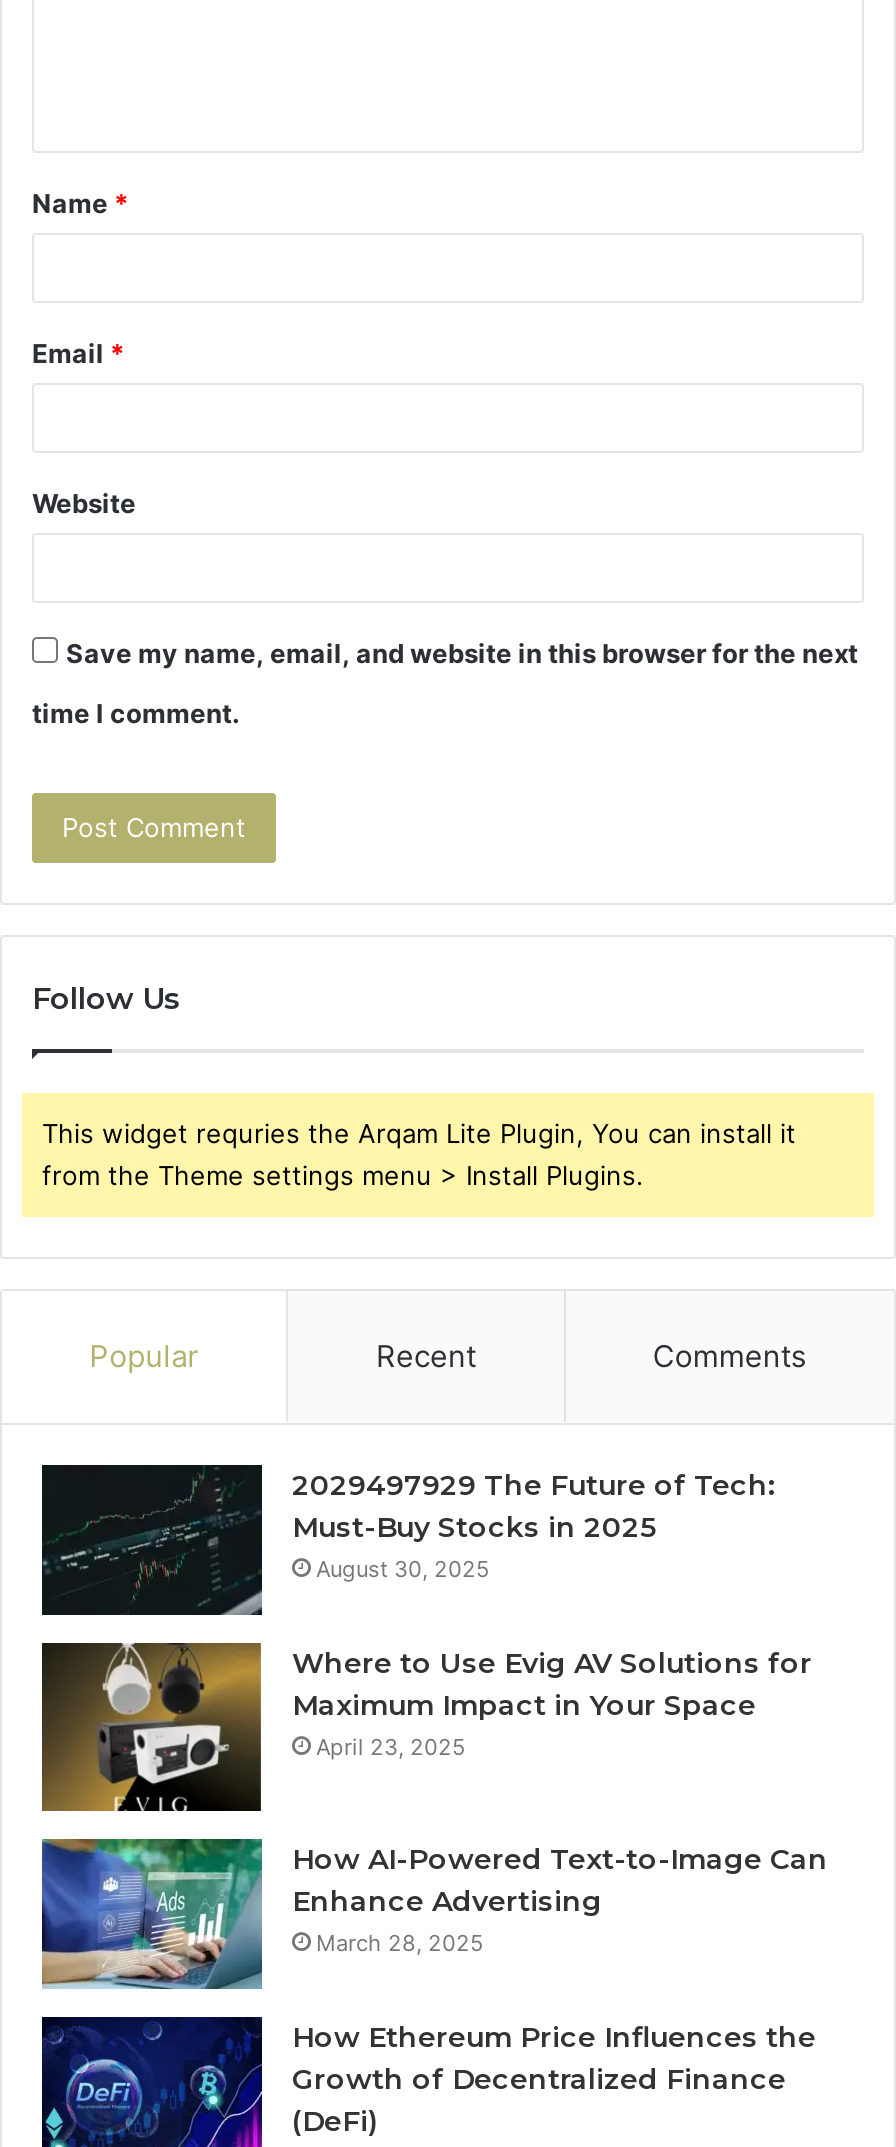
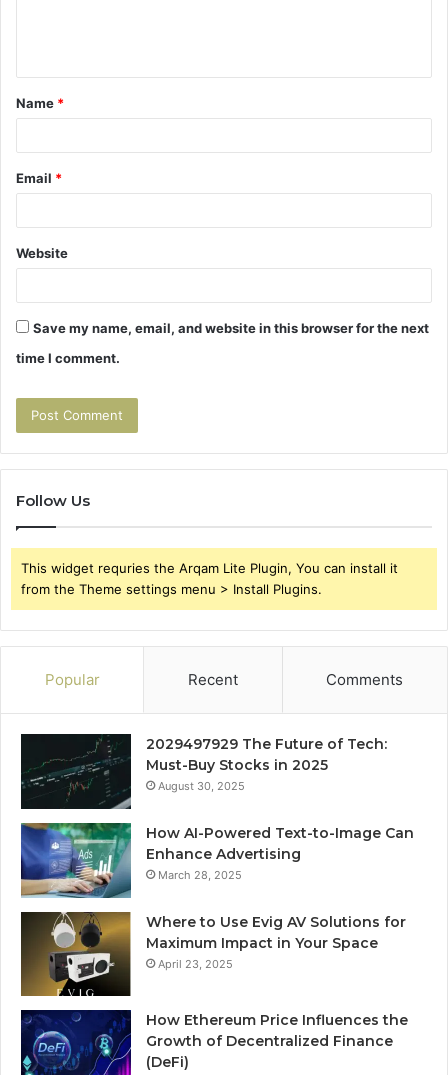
moved [40,1641,812,1813] -> [21,911,406,997]: [image] | Where to Use Evig AV Solutions for | Maximum Impact in Your Space | April 23, 2025
moved [40,1835,828,1993] -> [20,820,414,899]: [image] | How AI-Powered Text-to-Image Can | Enhance Advertising | March 28, 2025

